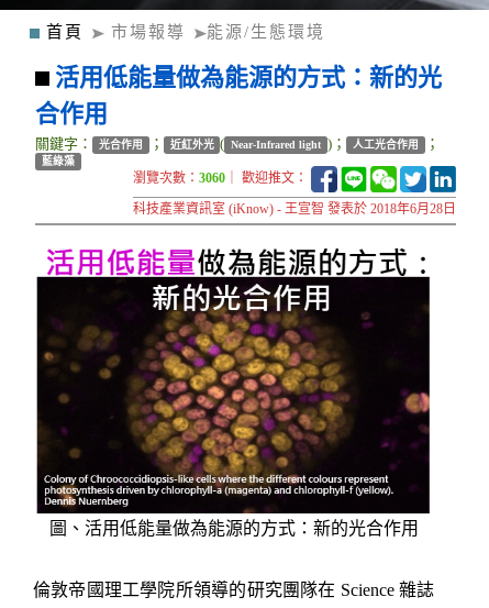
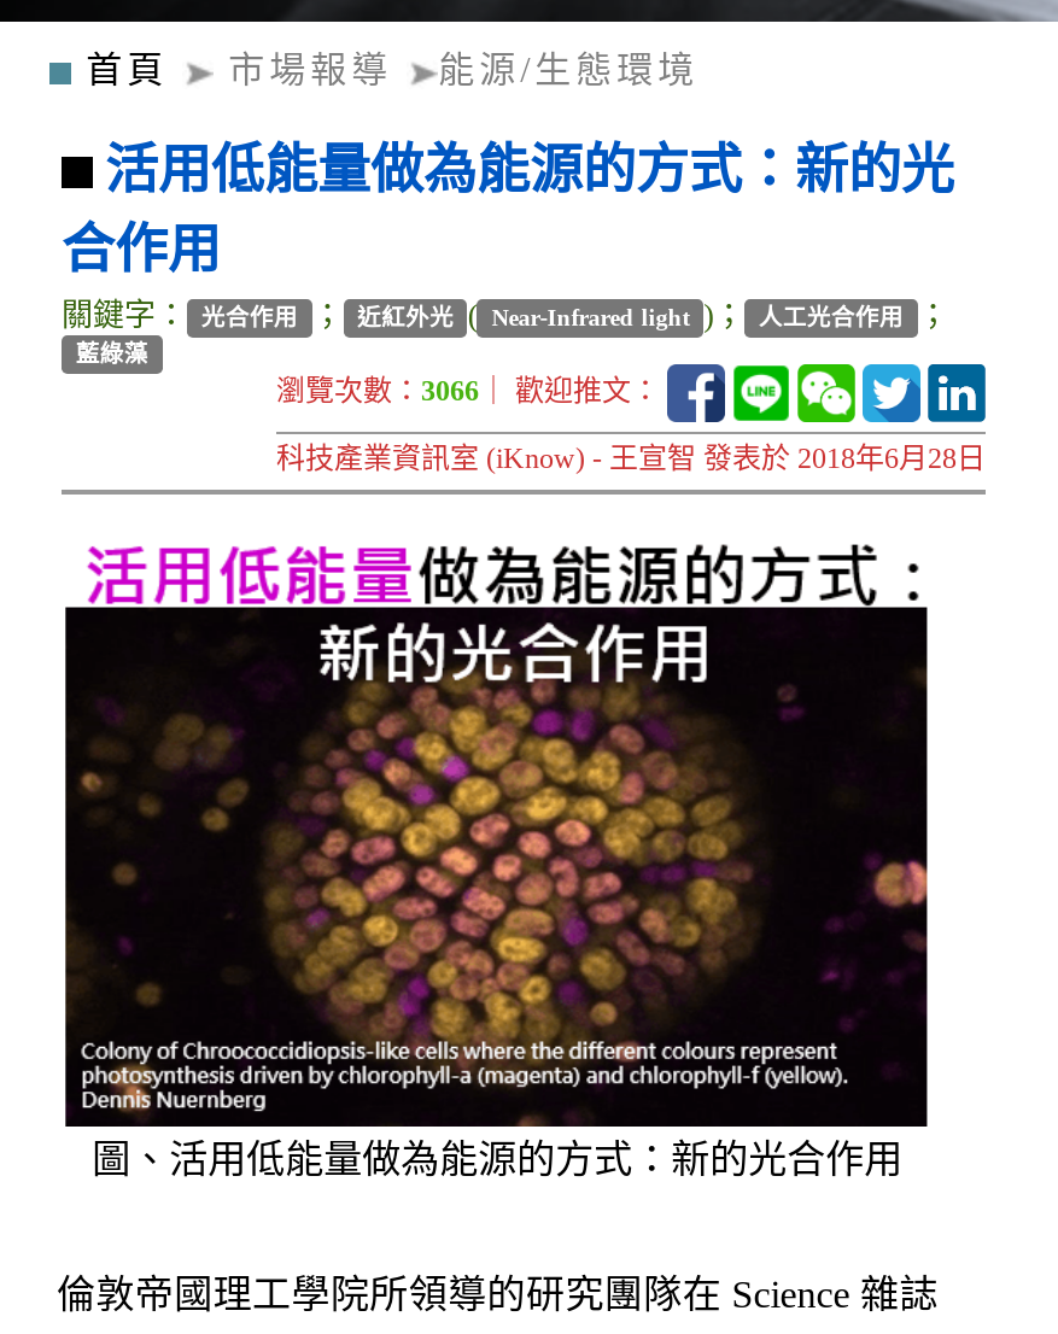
[133,170,311,186] 瀏覽次數：3060｜ 歡迎推文： -> [276,373,667,407] 瀏覽次數：3066｜ 歡迎推文：

